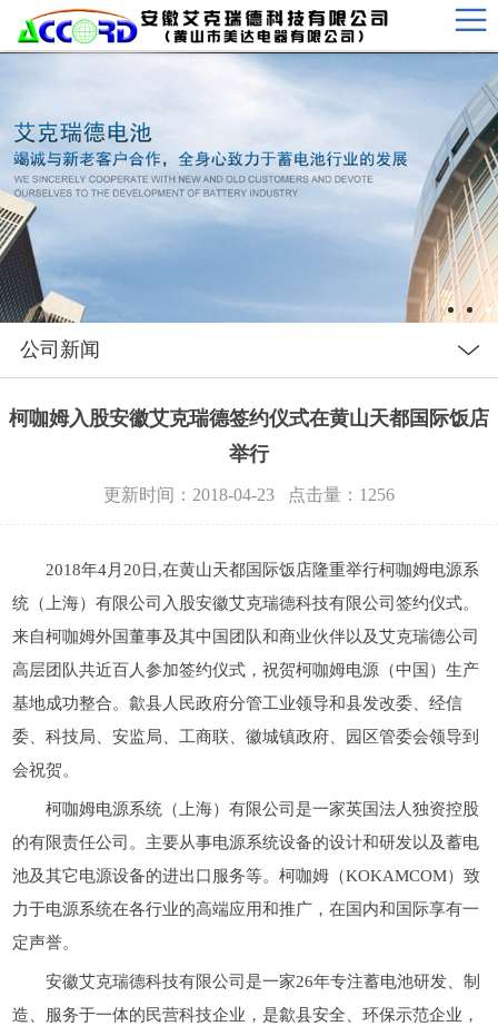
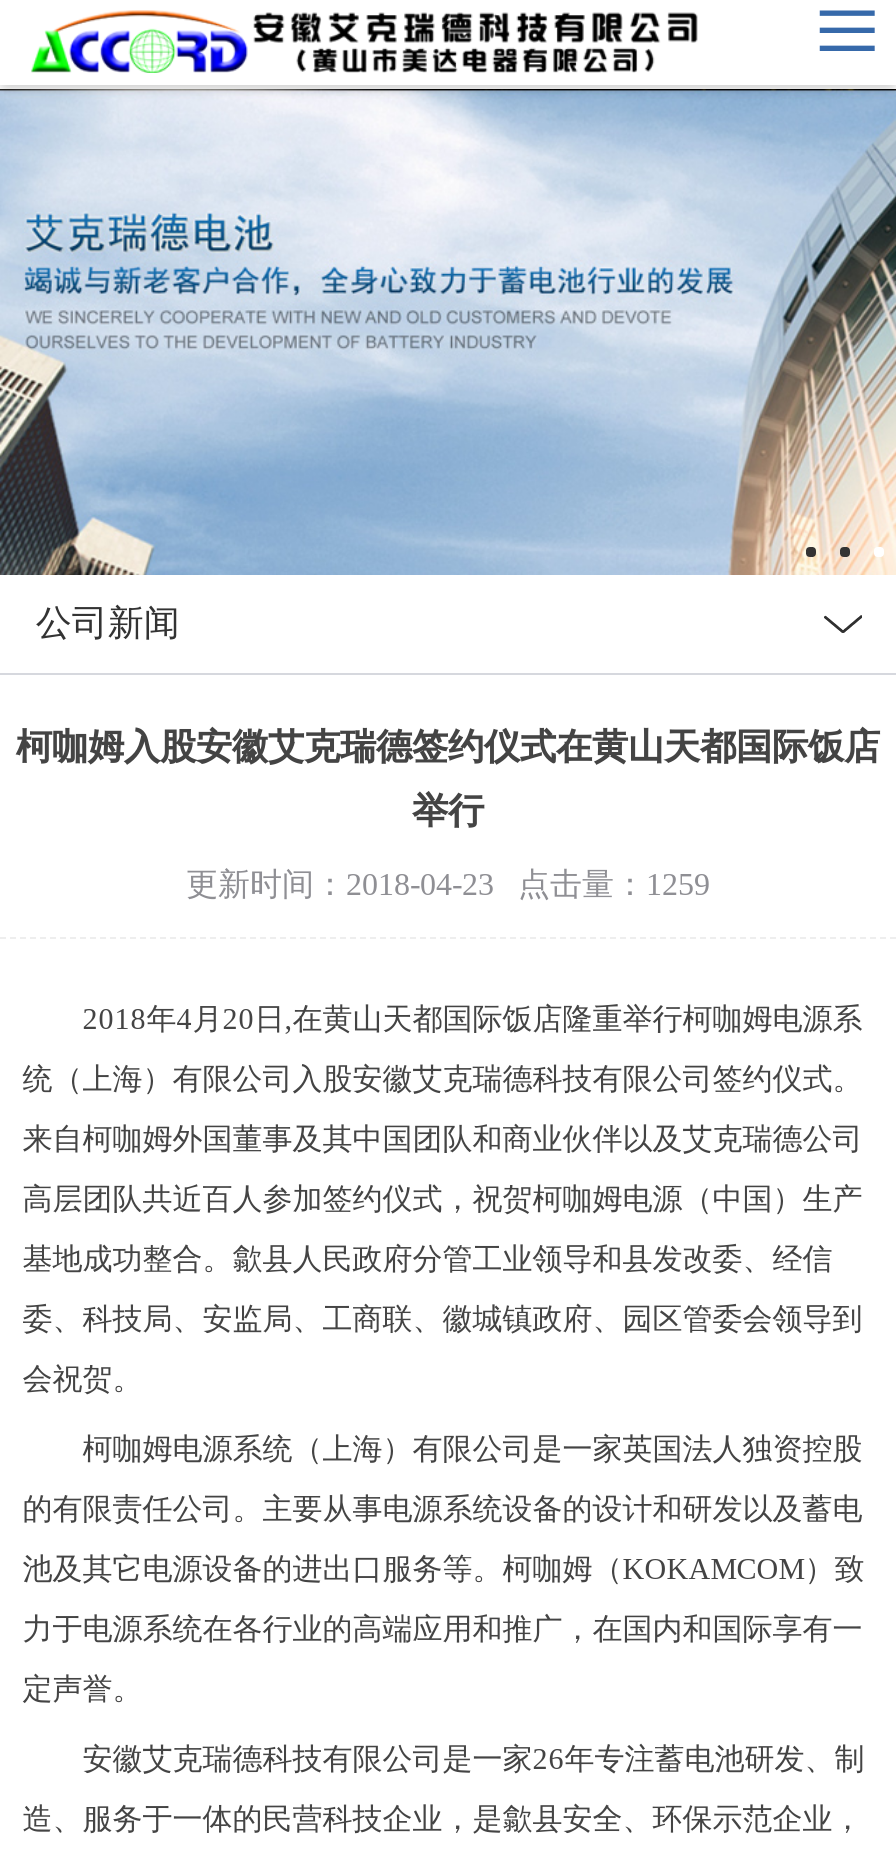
[103,485,395,504] 更新时间：2018-04-23 点击量：1256 -> [186,867,710,901] 更新时间：2018-04-23 点击量：1259

